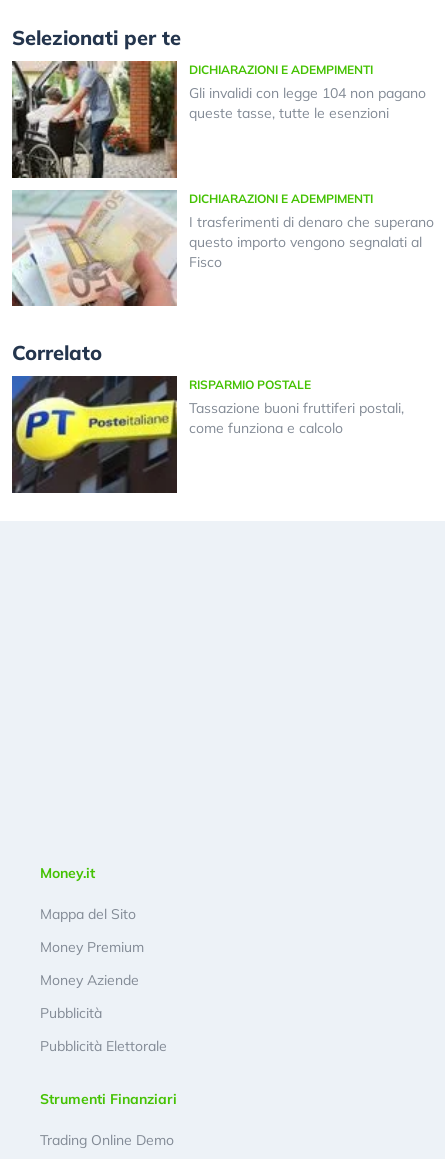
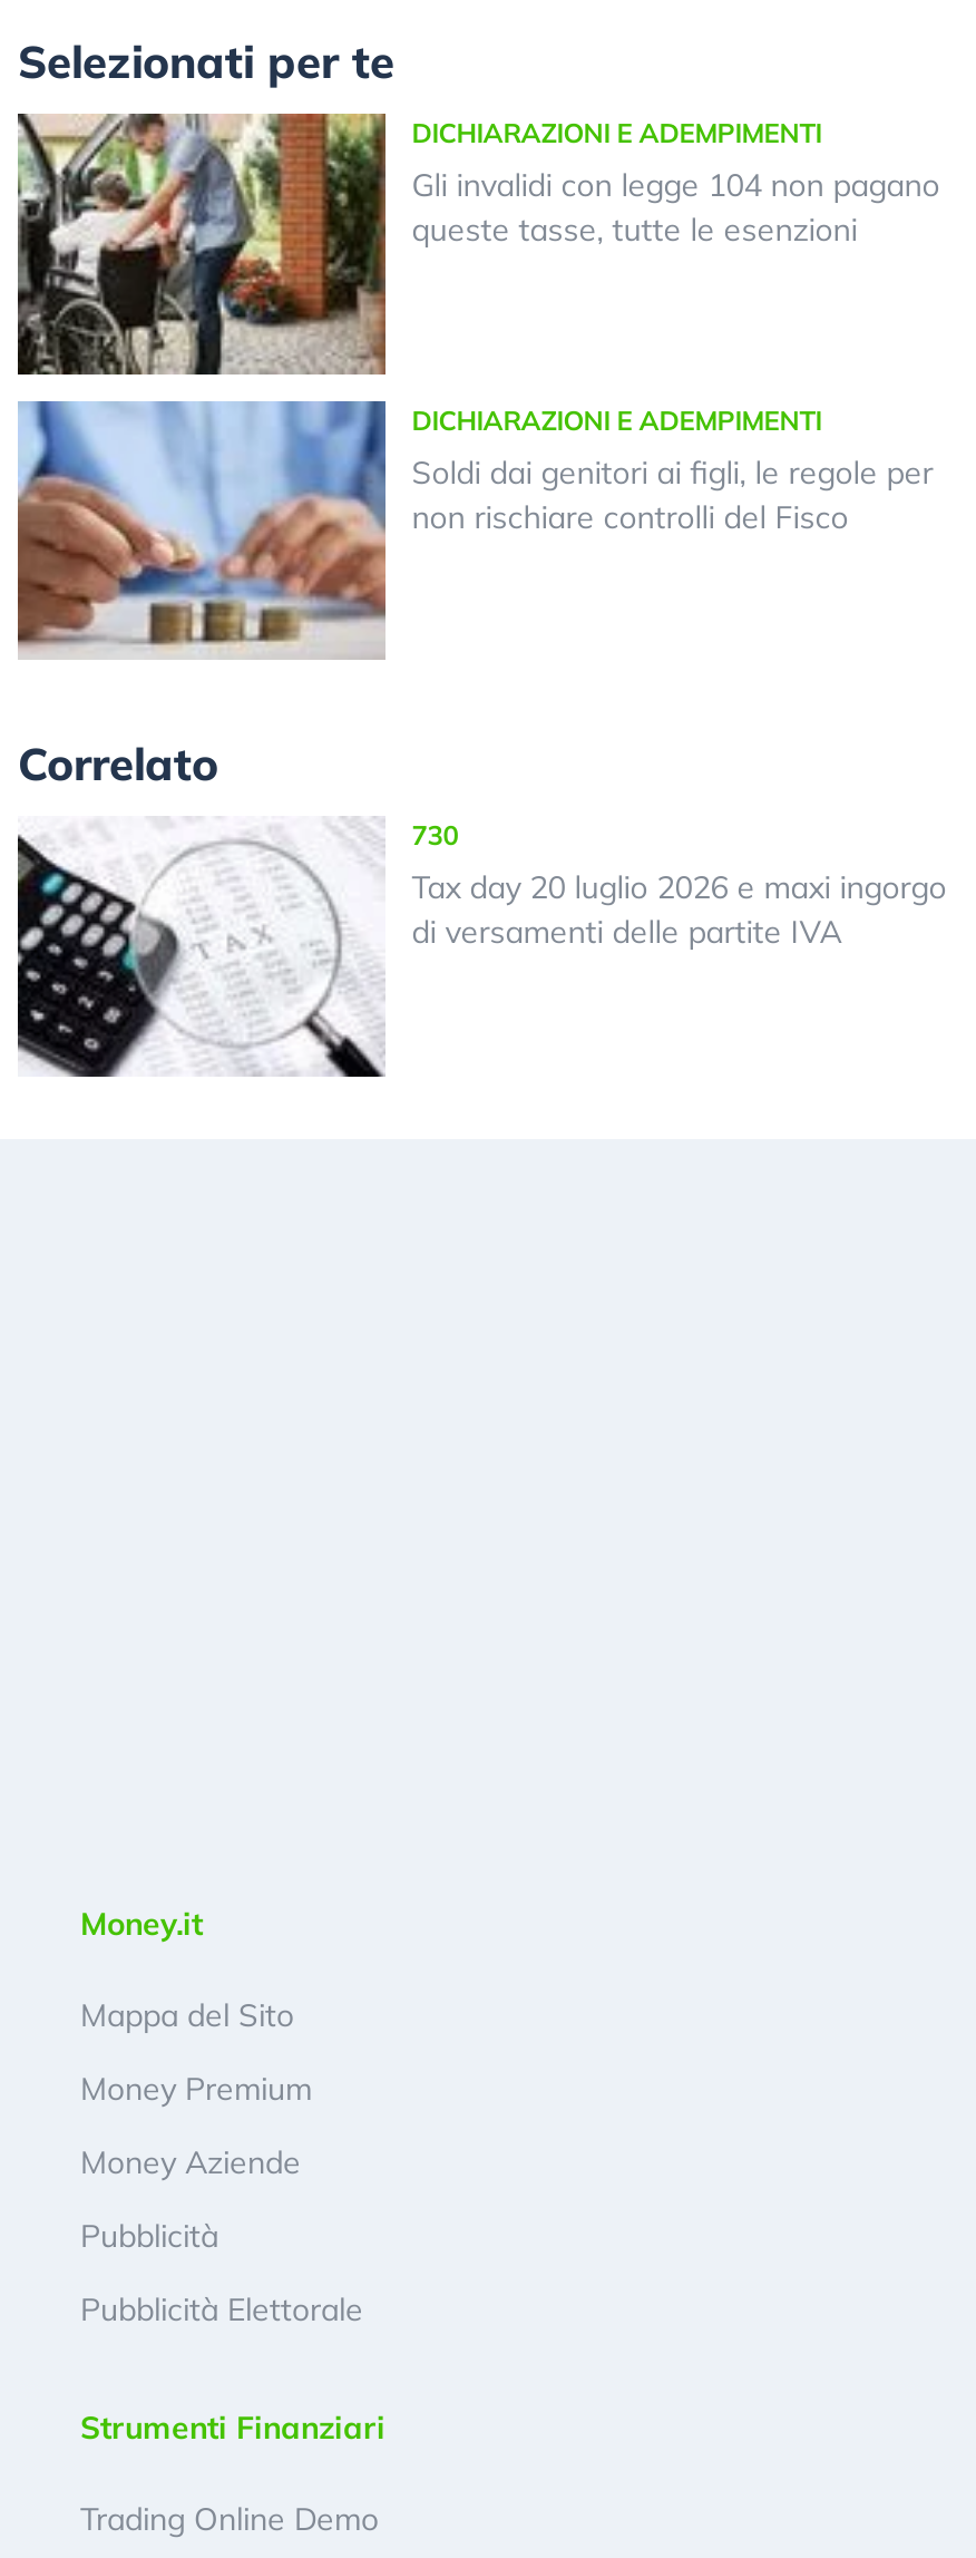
[11,190,434,307] [image] | I trasferimenti di denaro che superano | questo importo vengono segnalati al | Fisco -> [16,401,933,660] [image] | Soldi dai genitori ai figli, le regole per | non rischiare controlli del Fisco
[11,375,404,494] [image] | RISPARMIO POSTALE | Tassazione buoni fruttiferi postali, | come funziona e calcolo -> [16,816,947,1077] [image] | 730 | Tax day 20 luglio 2026 e maxi ingorgo | di versamenti delle partite IVA

